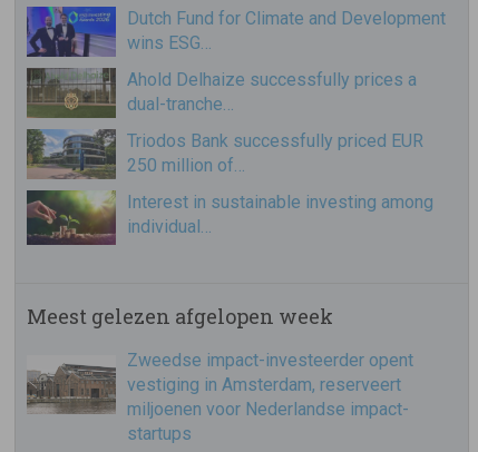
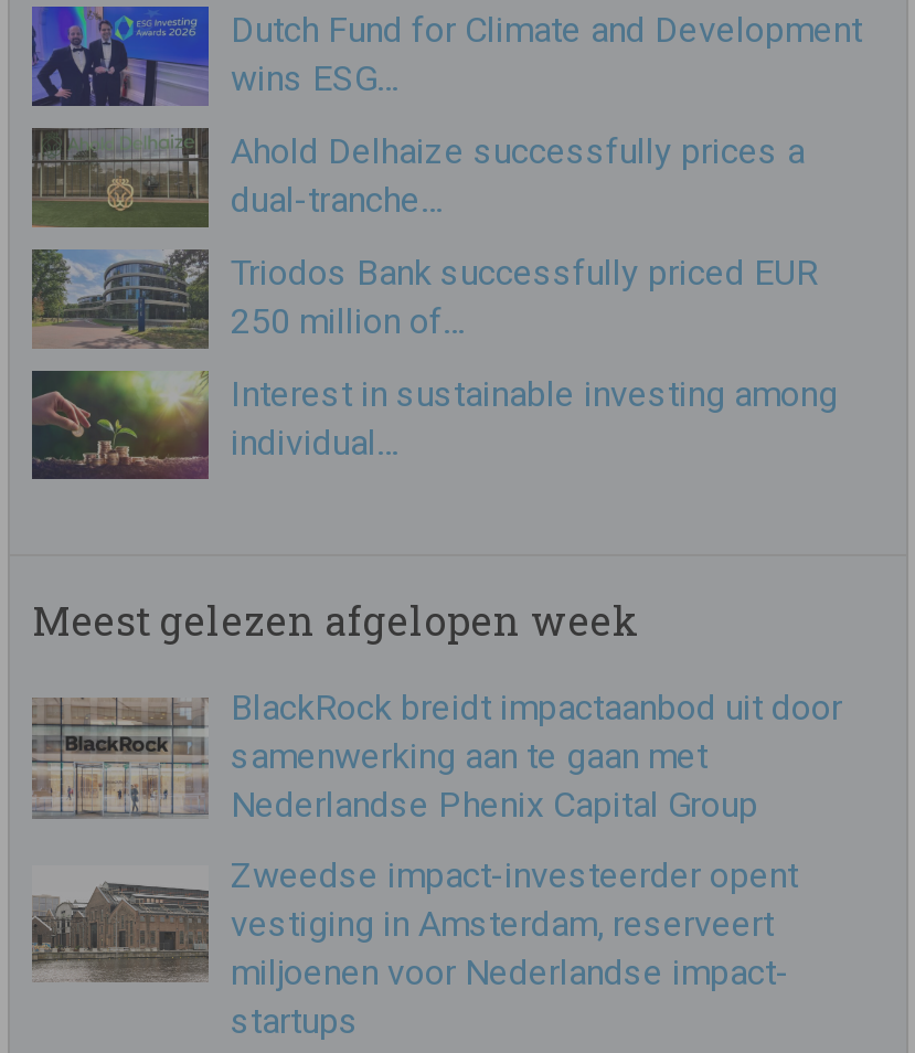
none -> [30,685,842,825] [image] | BlackRock breidt impactaanbod uit door | samenwerking aan te gaan met | Nederlandse Phenix Capital Group

